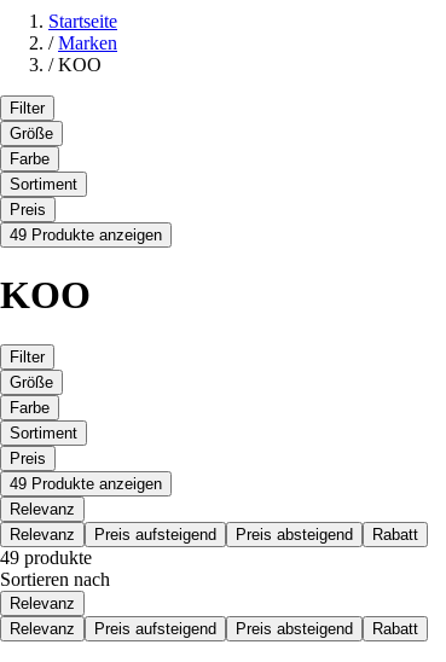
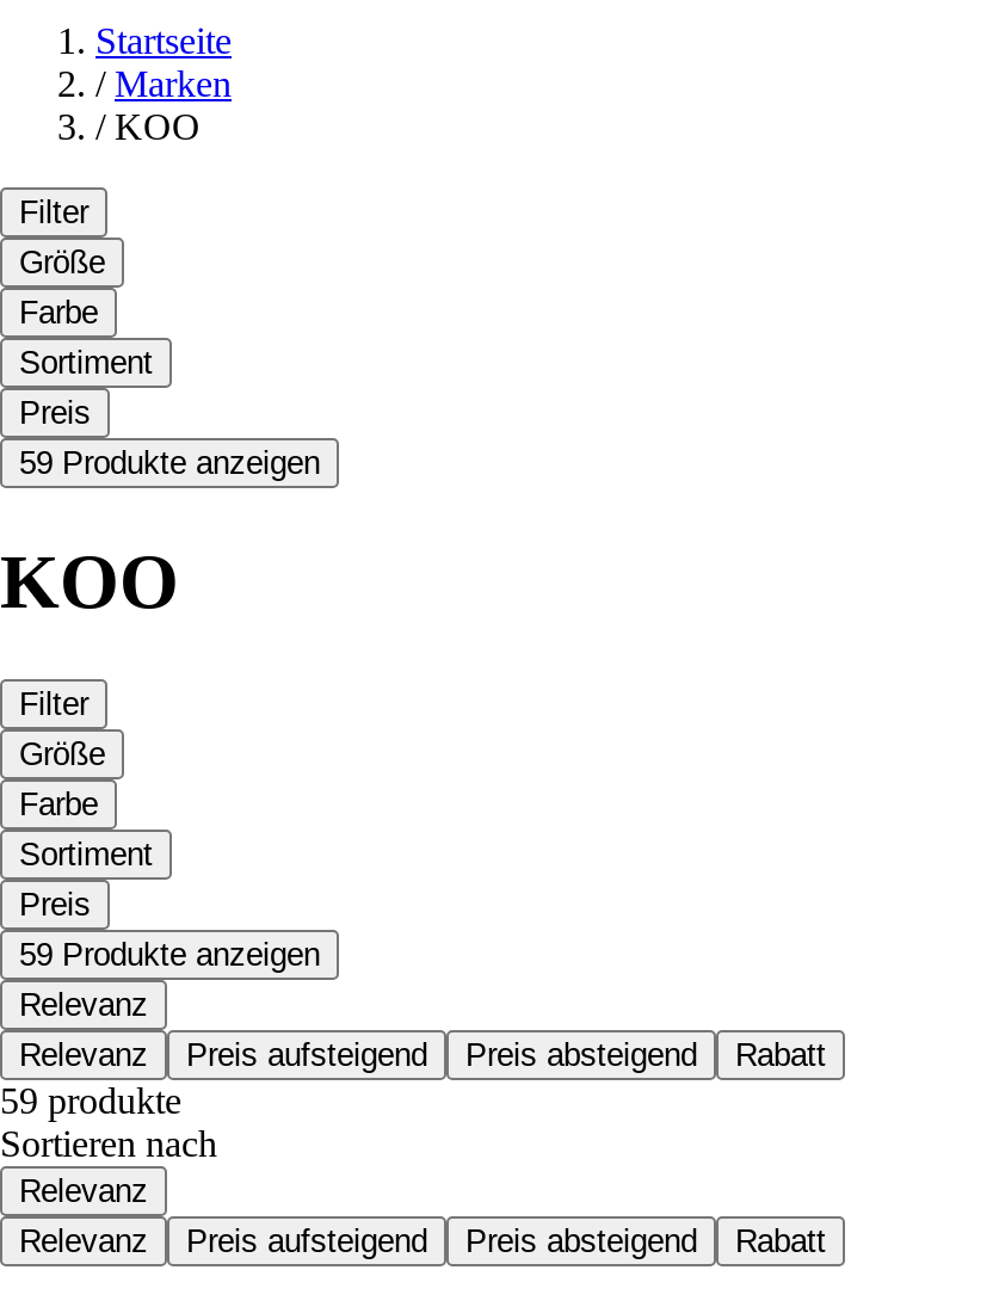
[10,226,162,244] 49 Produkte anzeigen -> [19,445,320,481] 59 Produkte anzeigen
[10,475,162,493] 49 Produkte anzeigen -> [19,937,320,973] 59 Produkte anzeigen
[0,547,92,568] 49 produkte -> [0,1080,181,1121] 59 produkte

